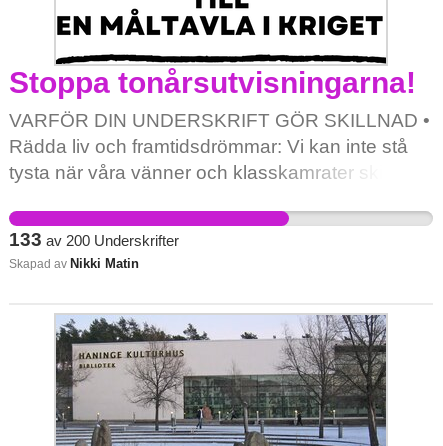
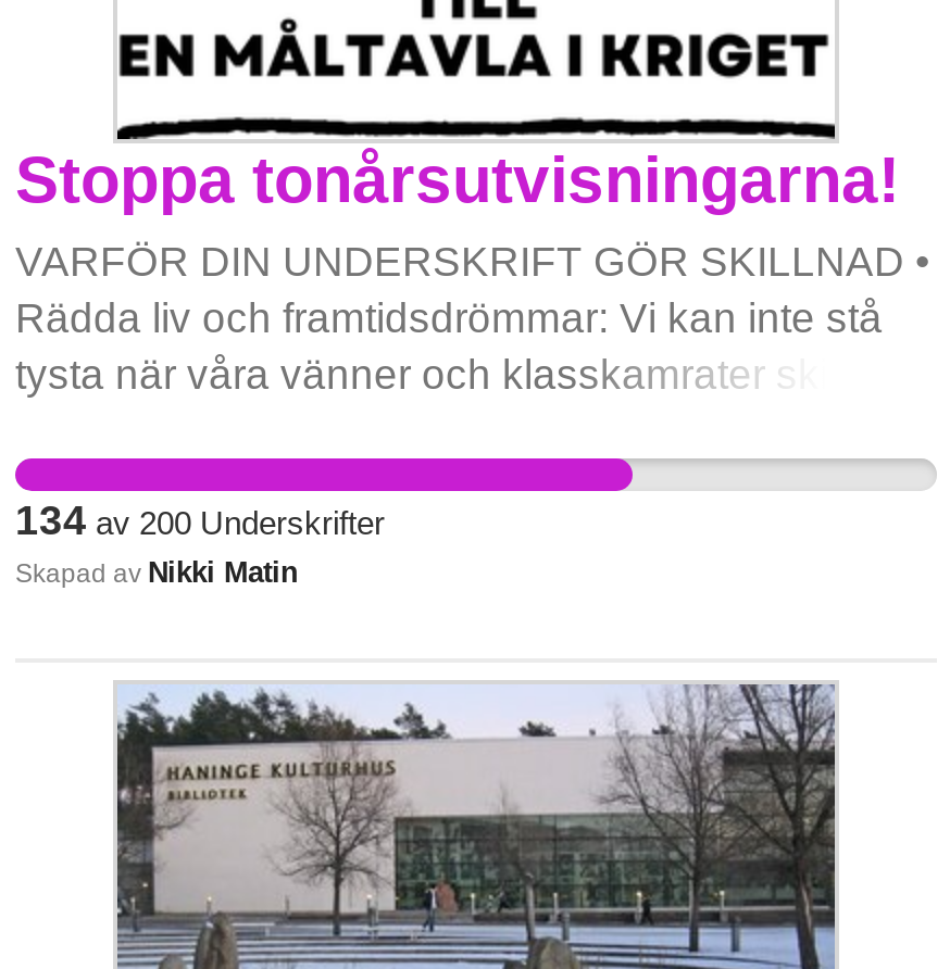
[9,229,179,250] 133 av 200 Underskrifter -> [15,498,385,543] 134 av 200 Underskrifter

